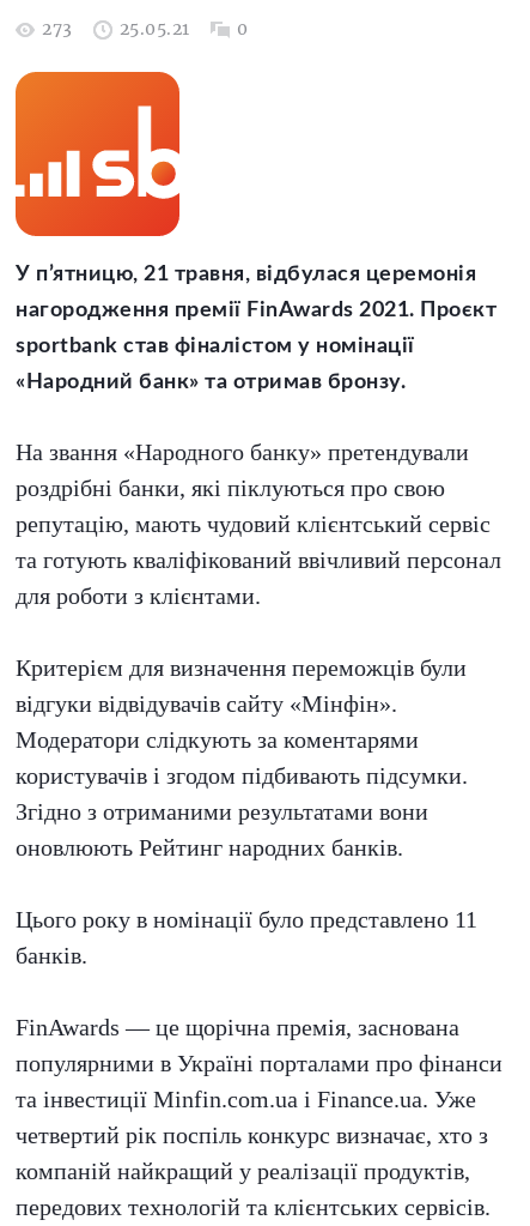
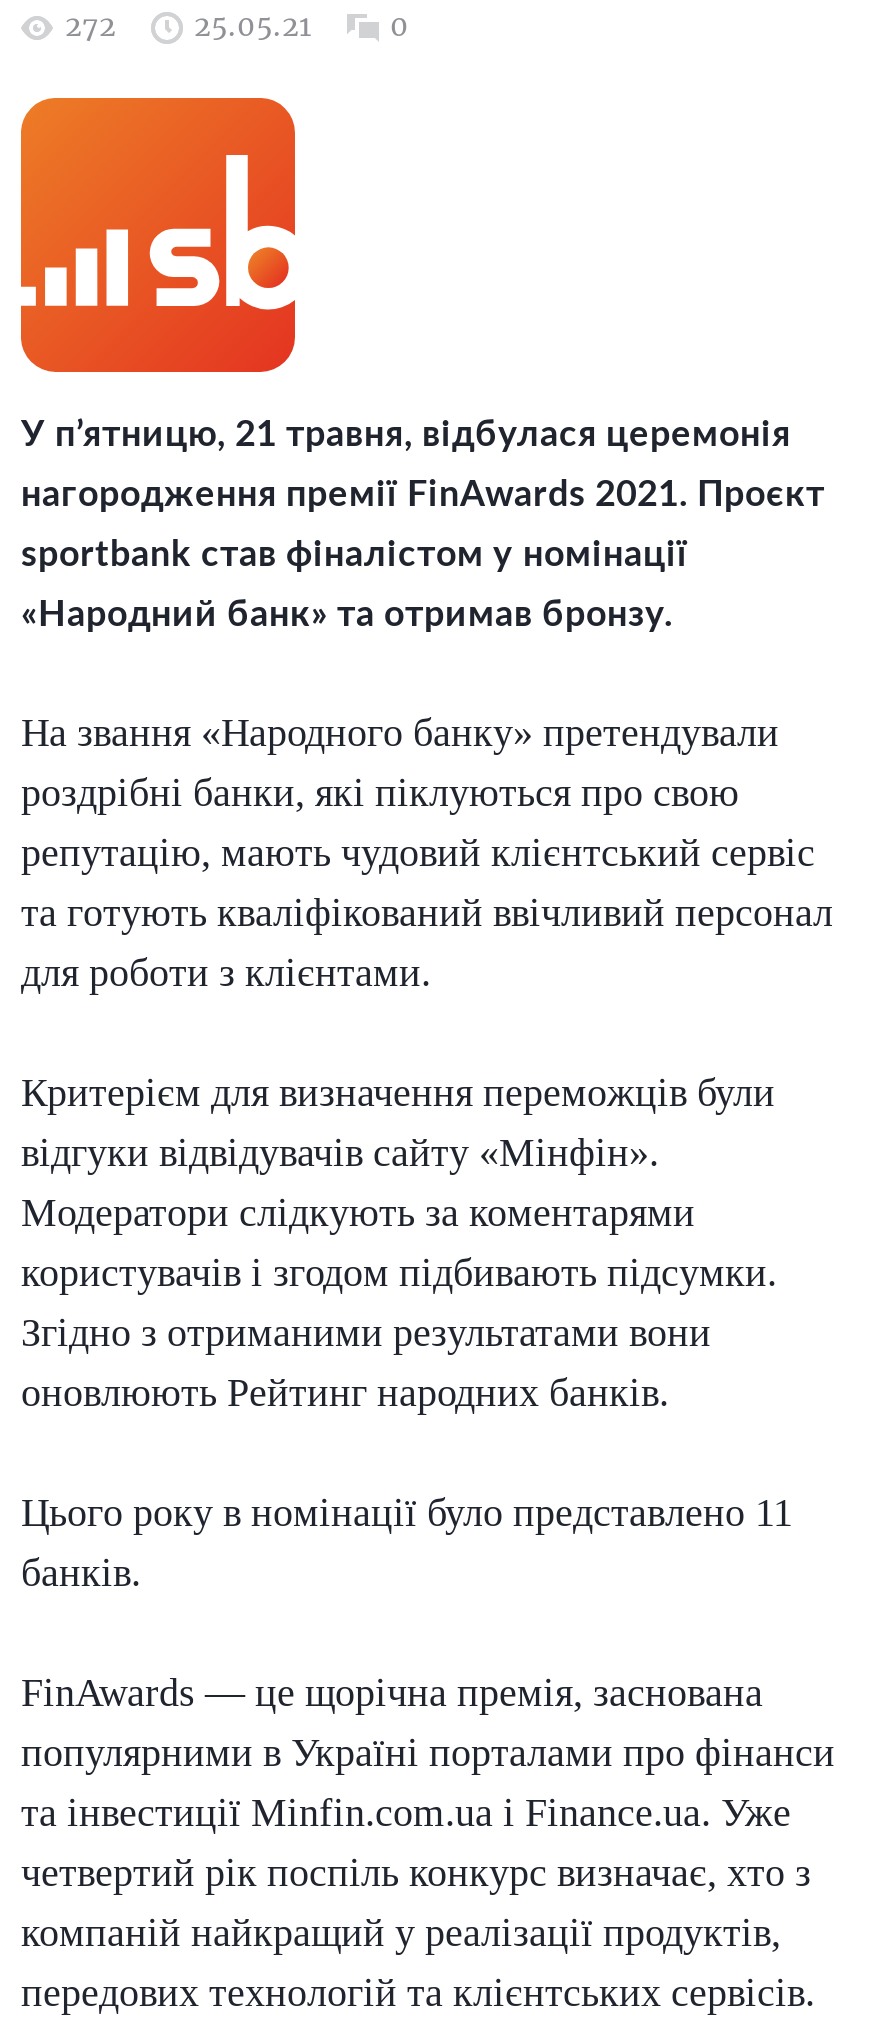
[42,18,72,40] 273 -> [65,8,116,44] 272

